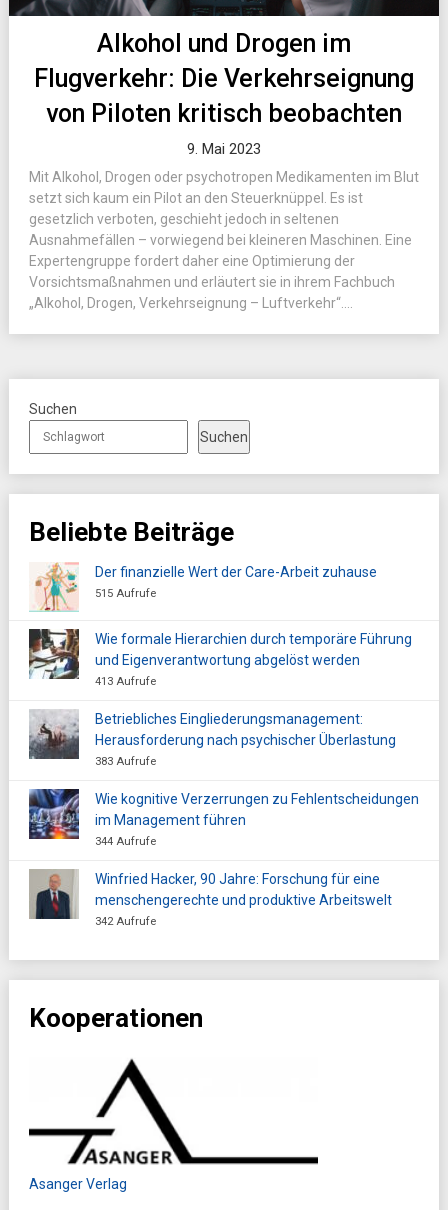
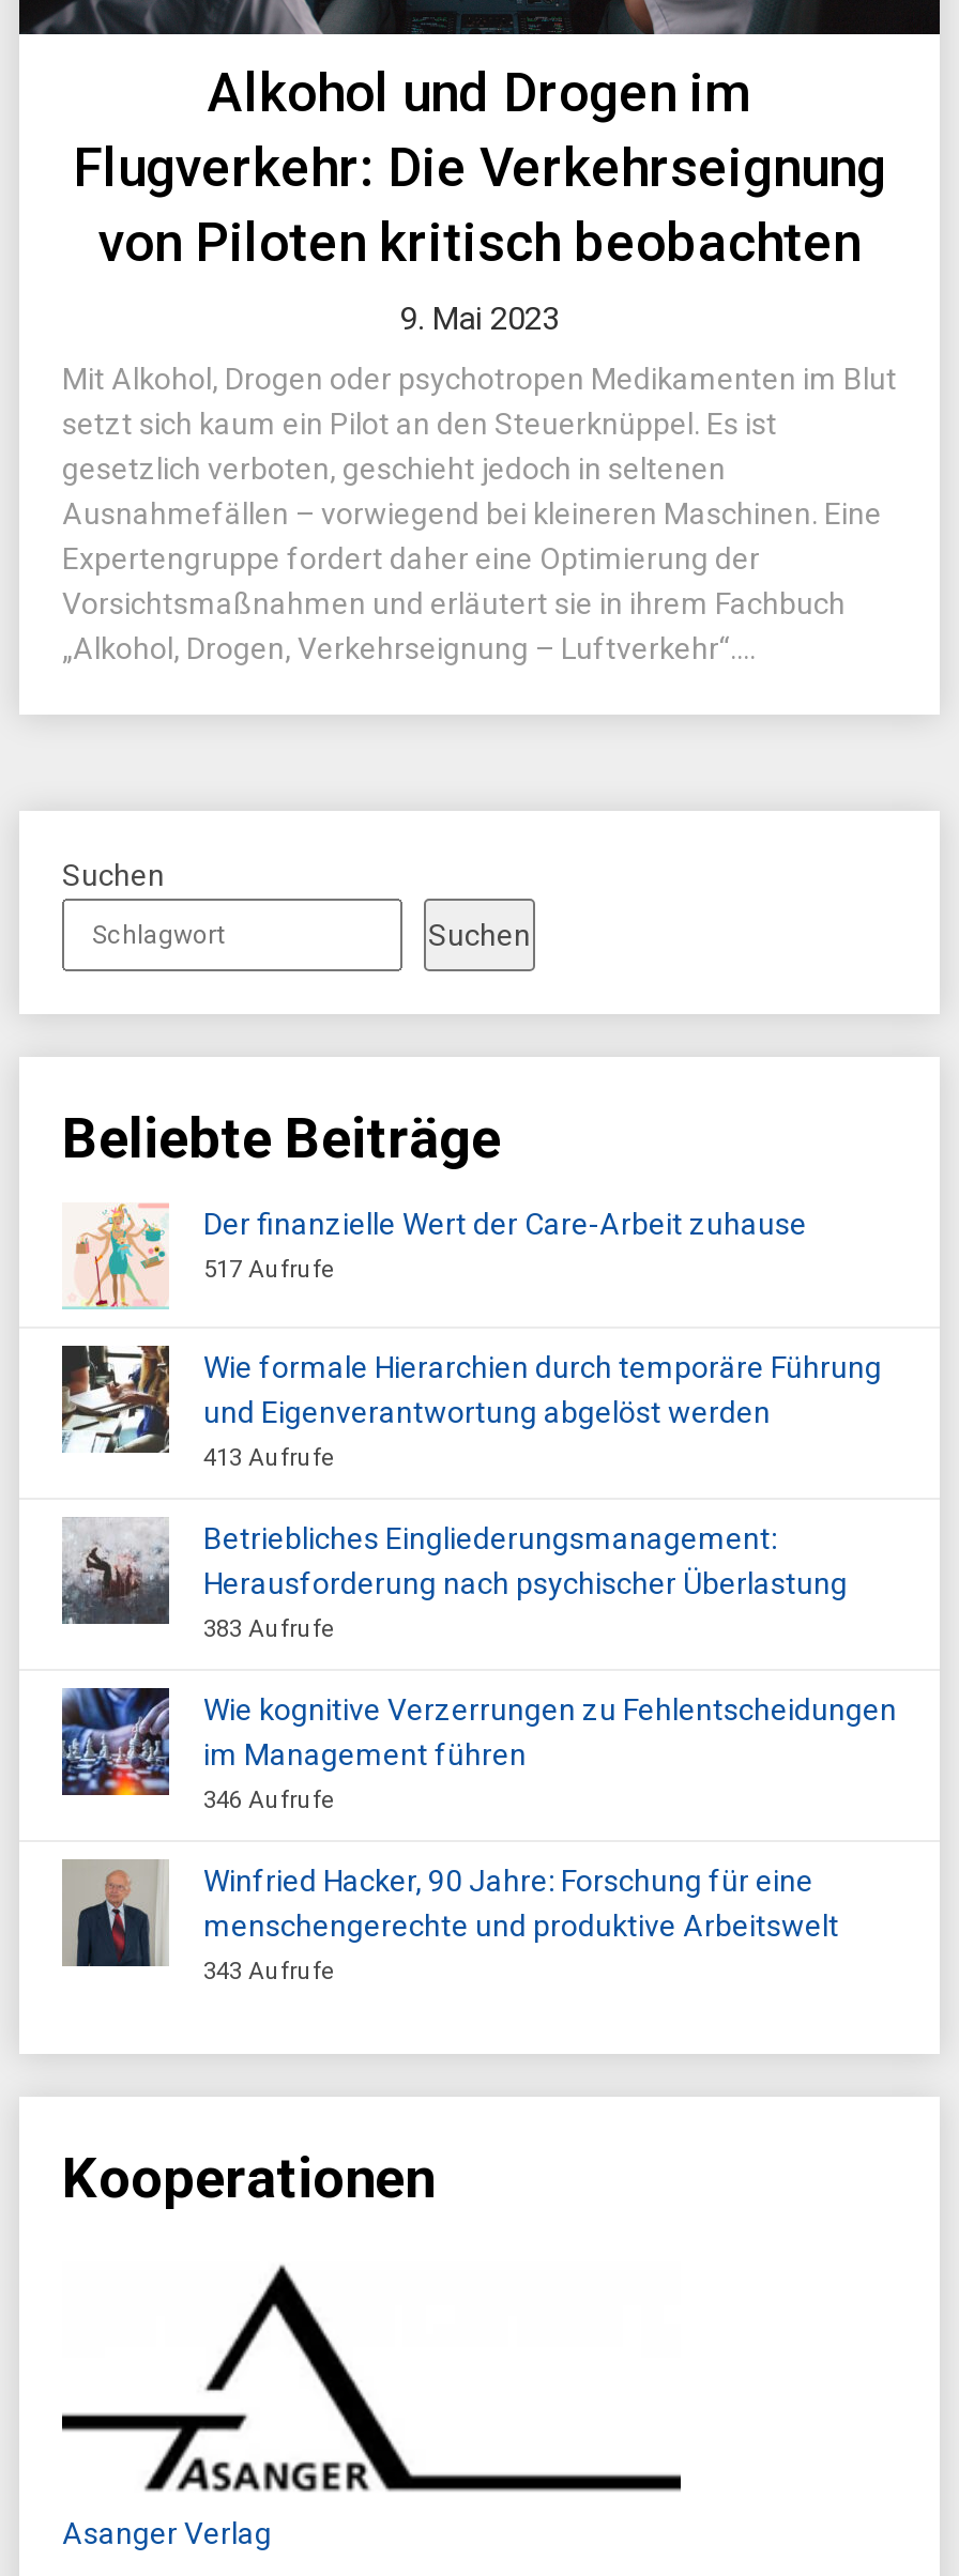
[95,587,156,600] 515 Aufrufe -> [203,1256,334,1284] 517 Aufrufe
[95,835,156,848] 344 Aufrufe -> [203,1787,334,1814] 346 Aufrufe
[95,915,156,928] 342 Aufrufe -> [203,1958,334,1985] 343 Aufrufe

